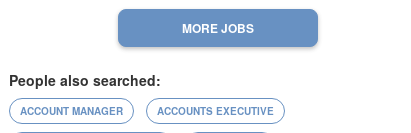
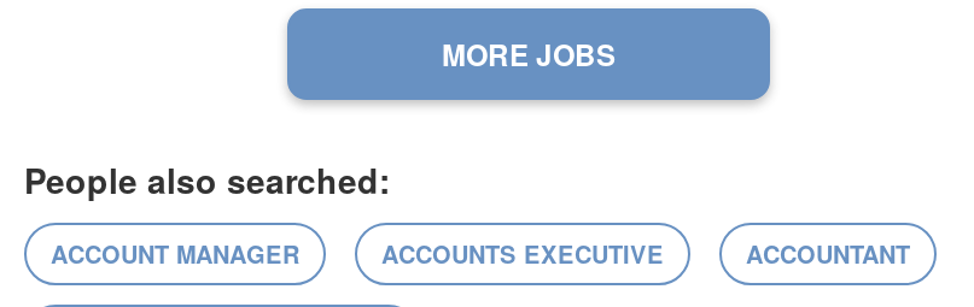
none -> [746,237,910,271] ACCOUNTANT

